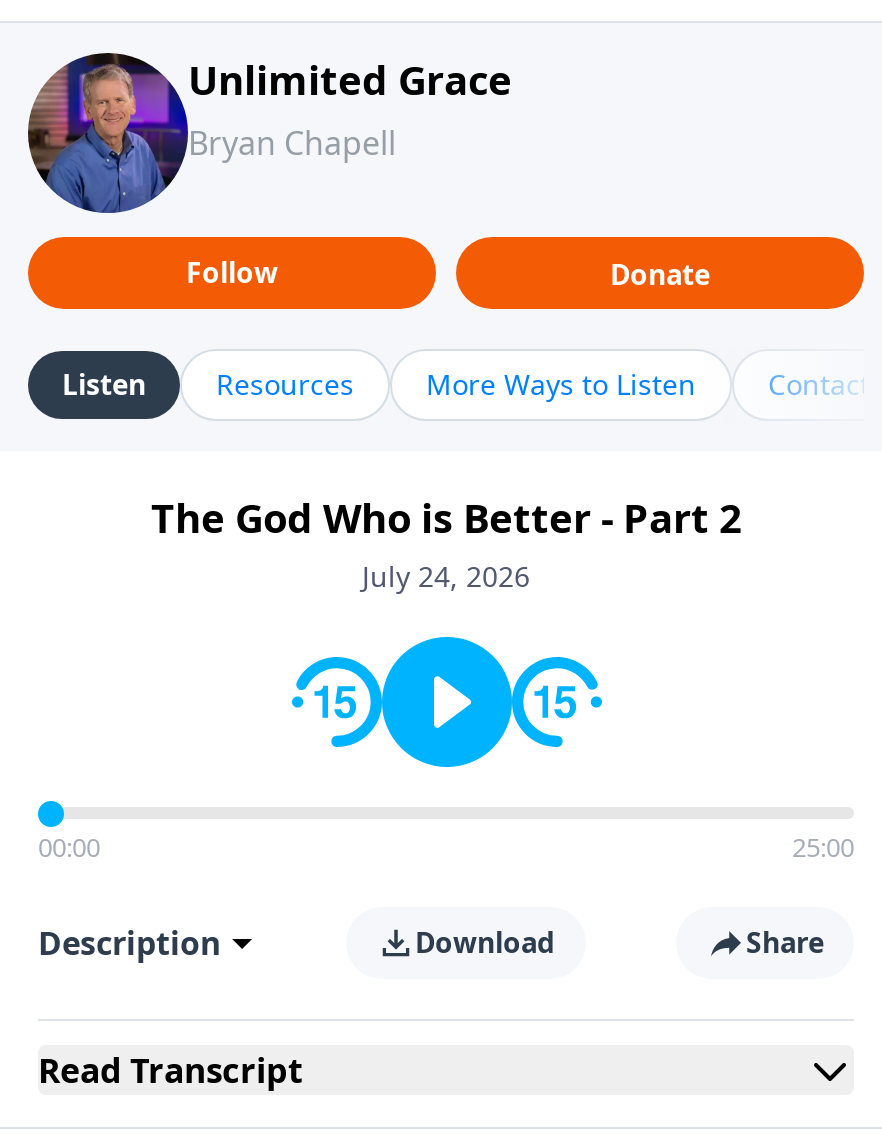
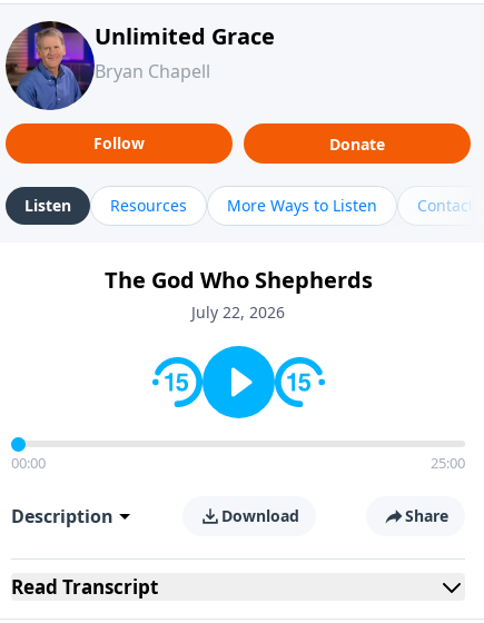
[151,491,741,595] The God Who is Better - Part 2 | July 24, 2026 -> [104,265,372,323] The God Who Shepherds | July 22, 2026

